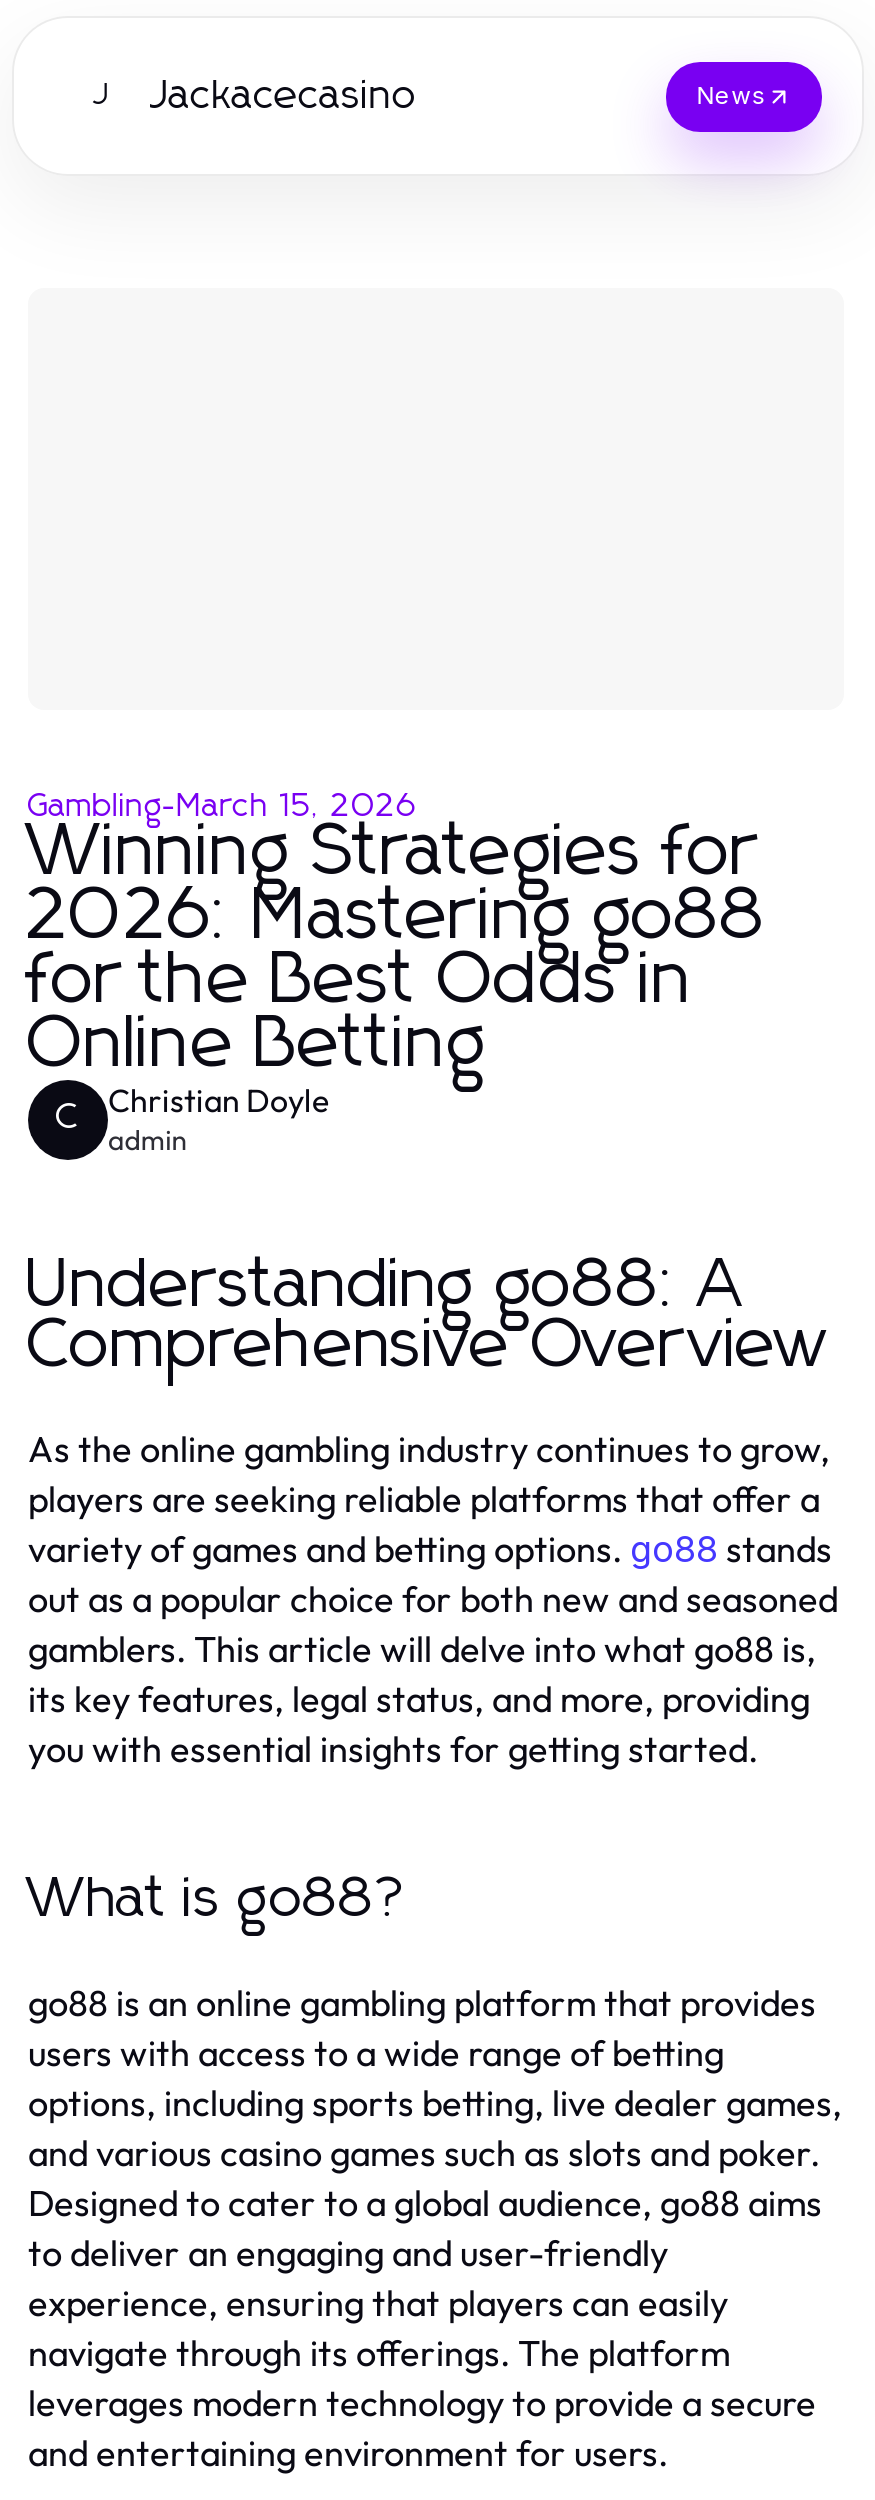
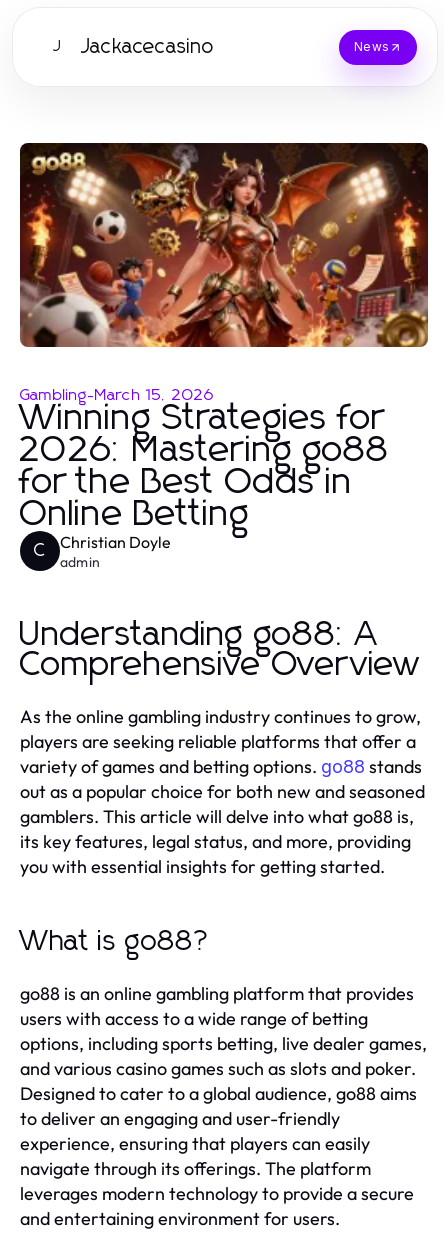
none -> [19,142,429,348] [image]

